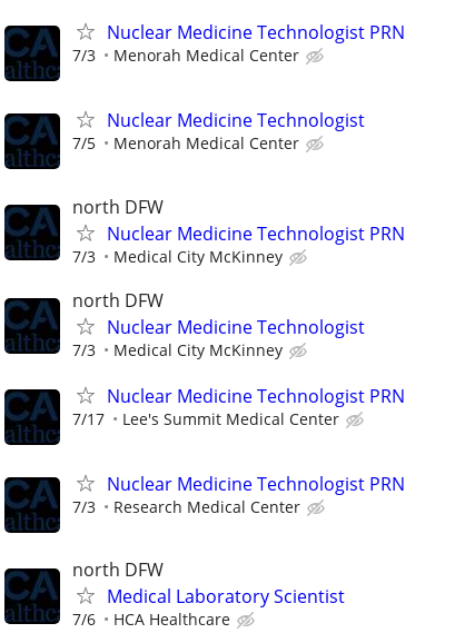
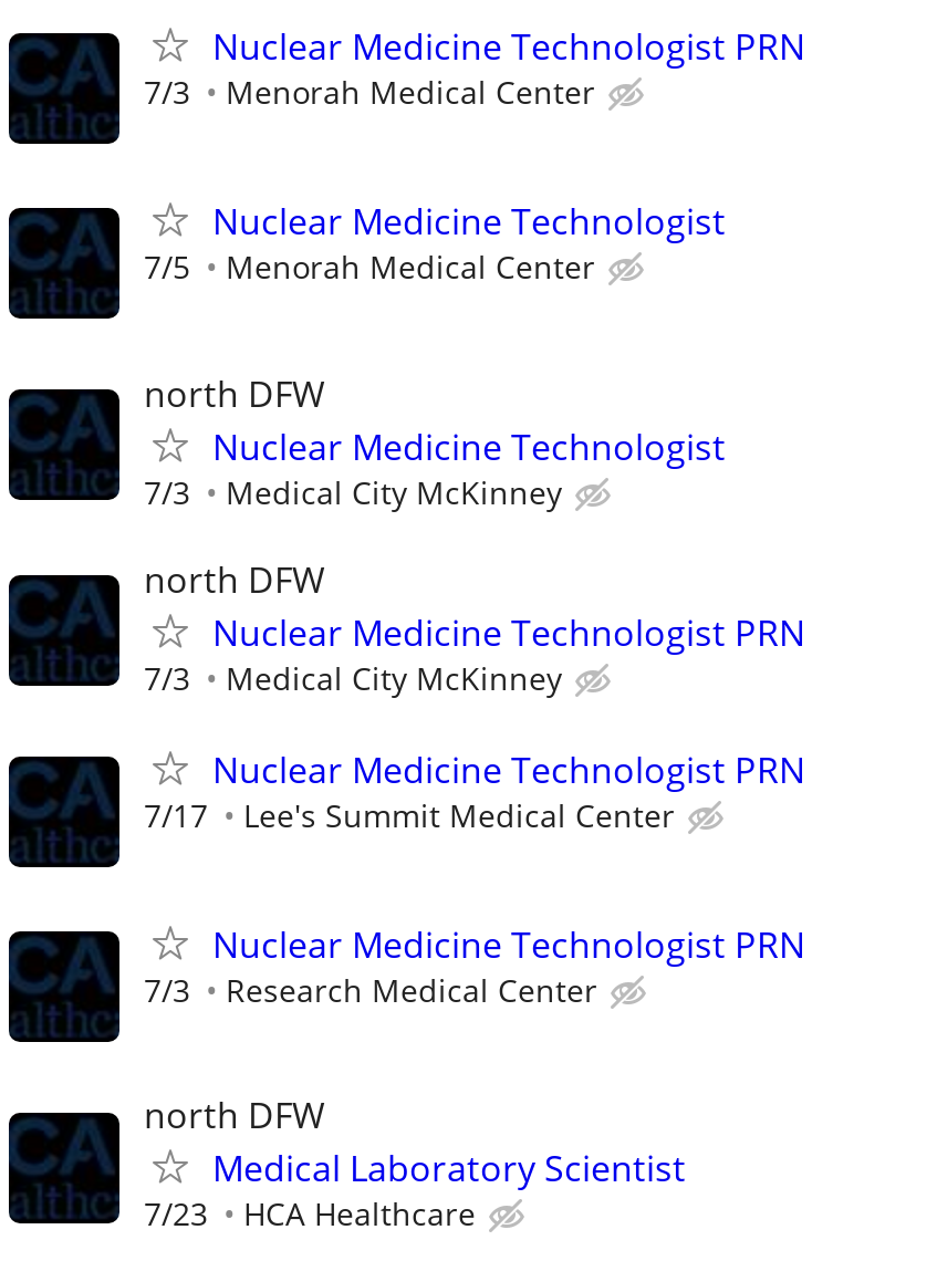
[107,221,405,245] Nuclear Medicine Technologist PRN -> [212,421,726,470] Nuclear Medicine Technologist
[107,314,365,339] Nuclear Medicine Technologist -> [212,608,805,656] Nuclear Medicine Technologist PRN
[72,609,230,630] 7/6 HCA Healthcare -> [144,1193,476,1235] 7/23 HCA Healthcare

